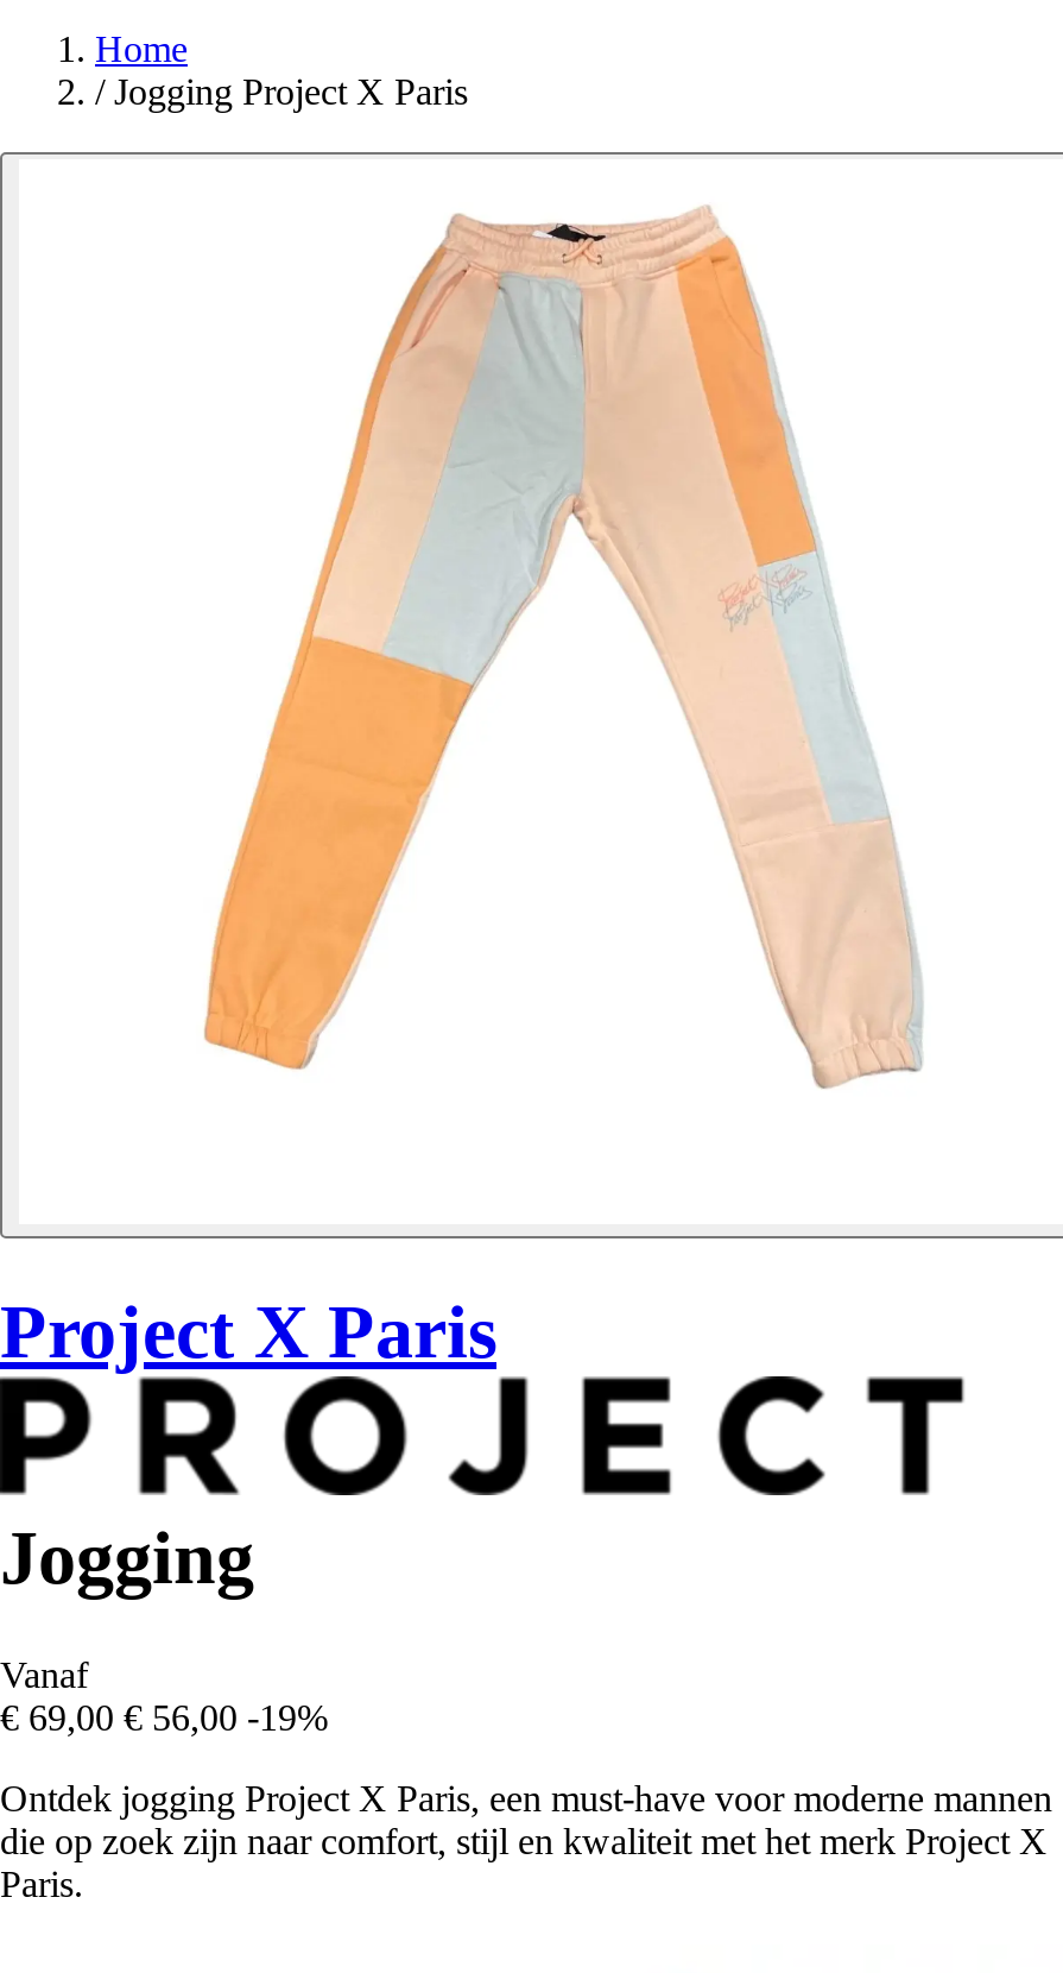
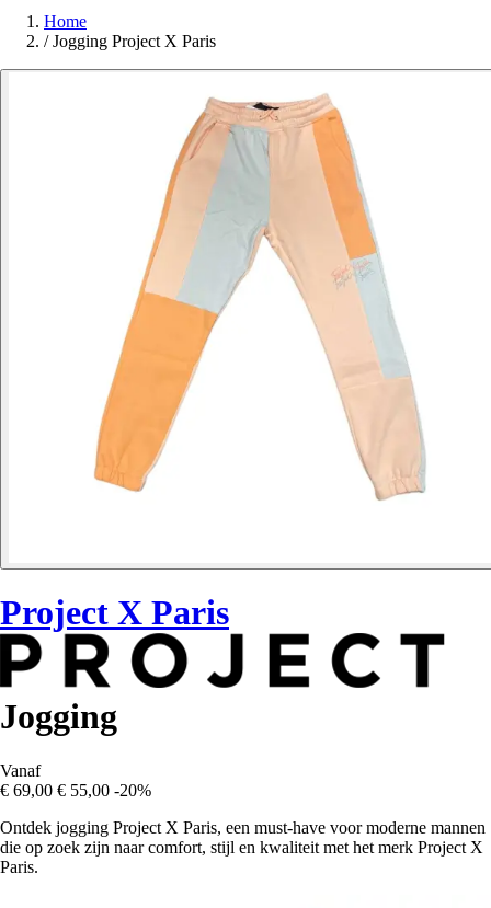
[0,1697,328,1737] € 69,00 € 56,00 -19% -> [0,781,151,799] € 69,00 € 55,00 -20%

